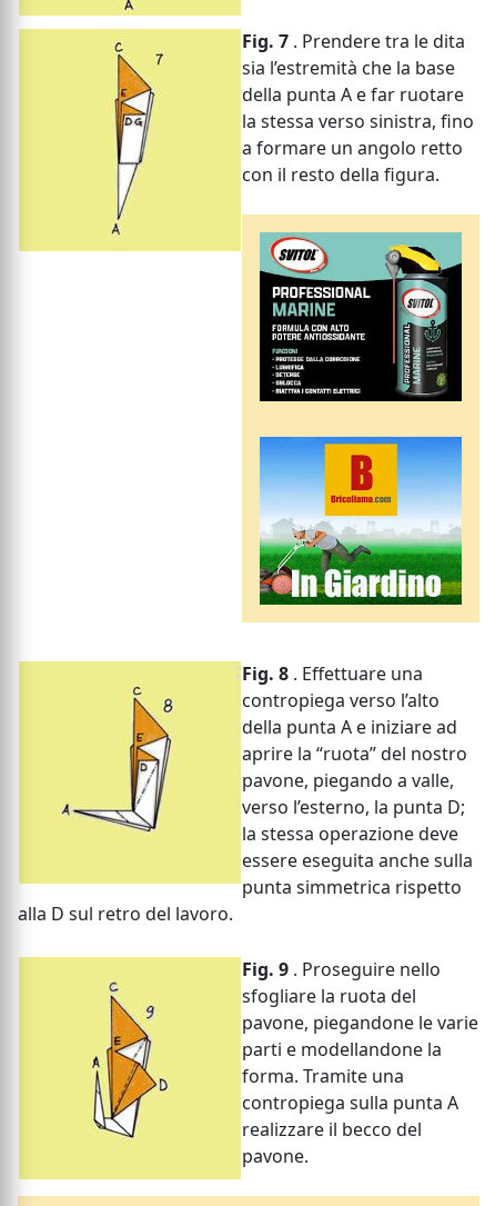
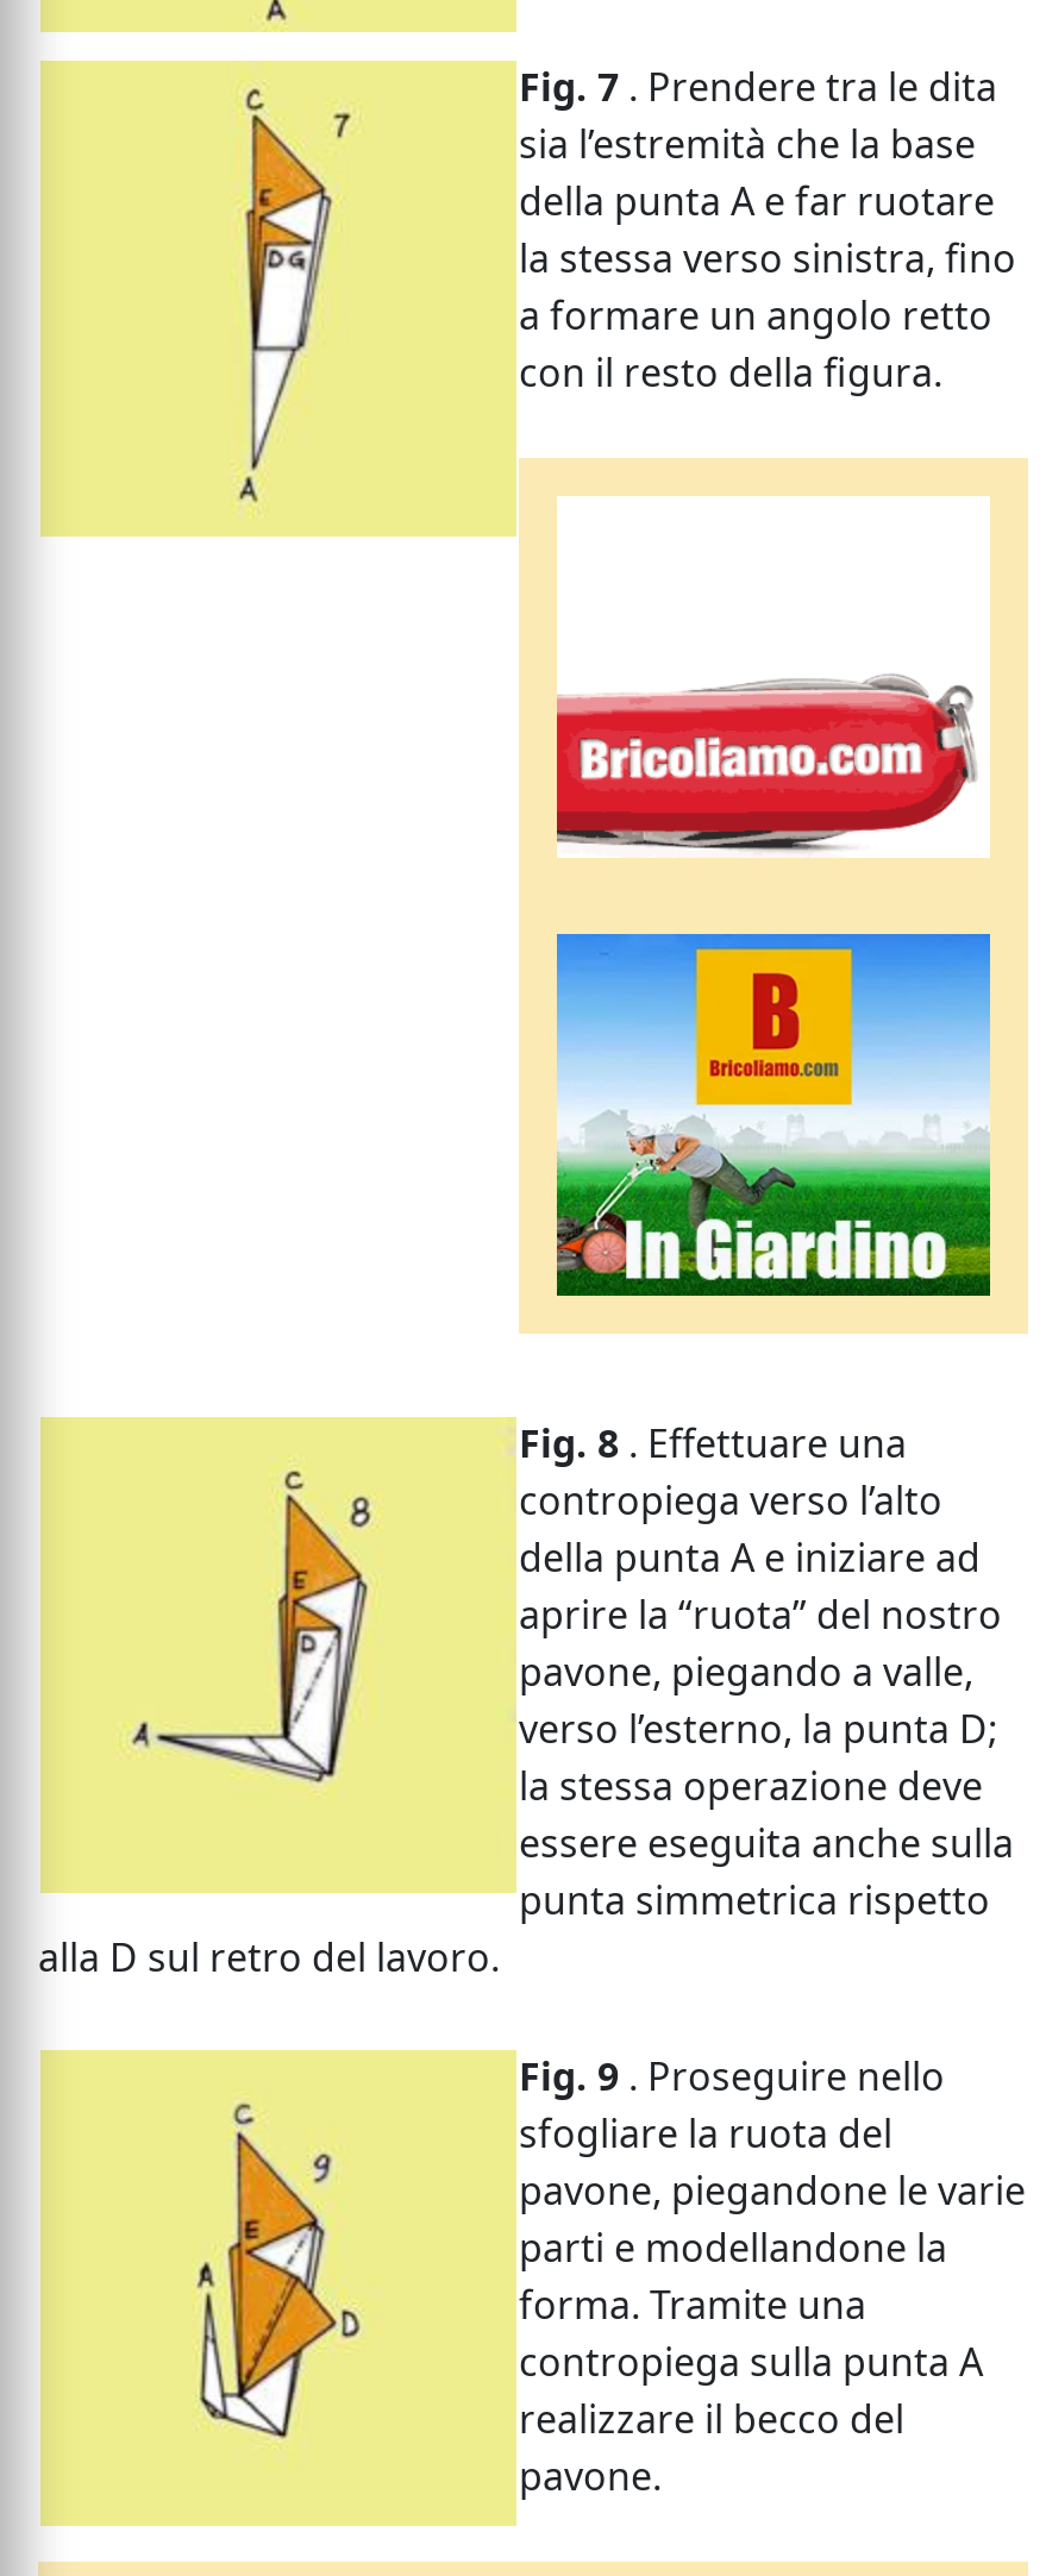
[259,231,463,402] [image] -> [555,495,992,859] [image]

